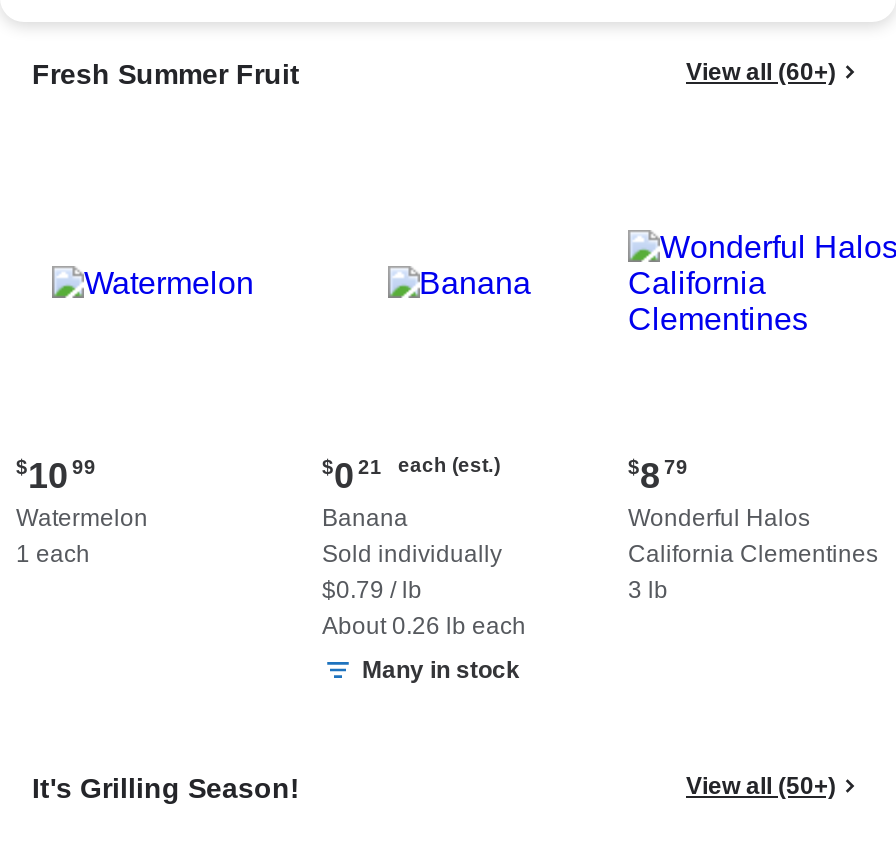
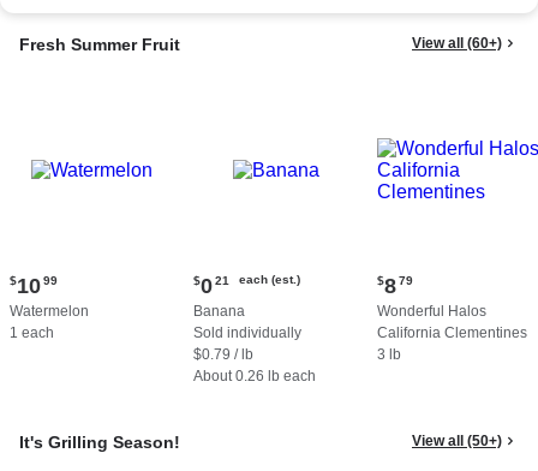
[362,656,520,684] Many in stock -> none

